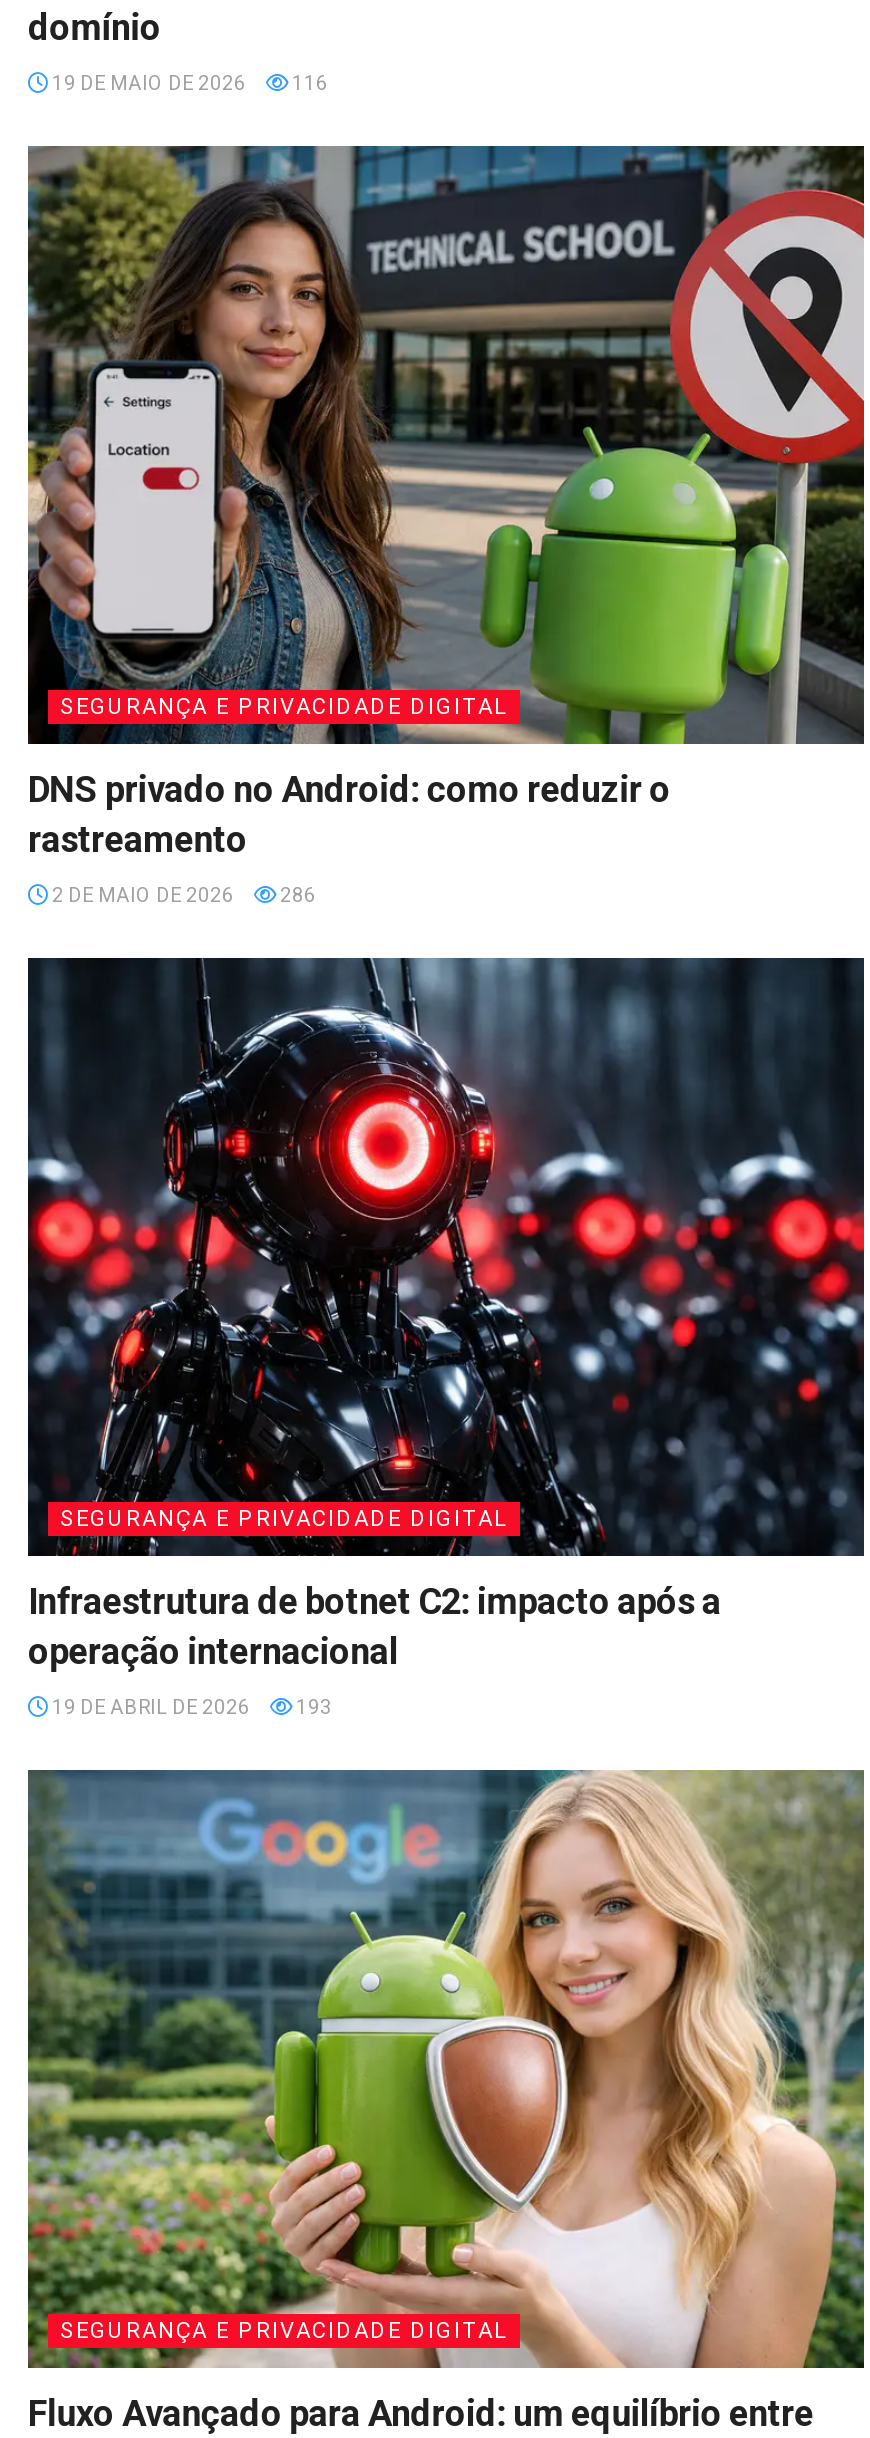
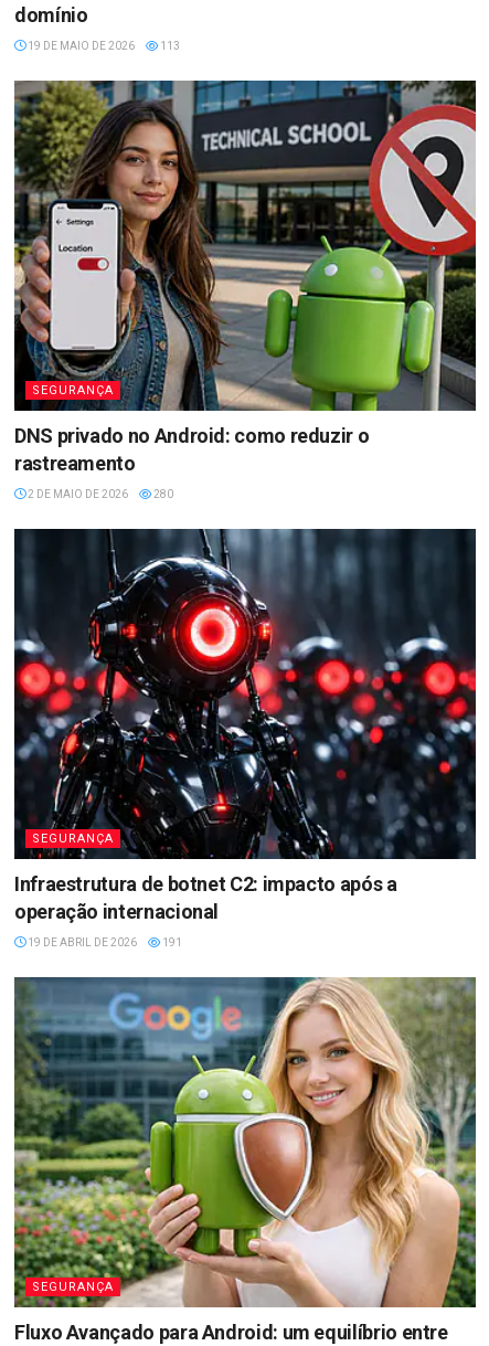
[48,72,328,94] 19 DE MAIO DE 2026 116 -> [25,40,180,52] 19 DE MAIO DE 2026 113
[60,694,508,720] SEGURANÇA E PRIVACIDADE DIGITAL -> [32,383,114,397] SEGURANÇA
[48,884,316,906] 2 DE MAIO DE 2026 286 -> [25,488,173,500] 2 DE MAIO DE 2026 280
[60,1505,508,1531] SEGURANÇA E PRIVACIDADE DIGITAL -> [32,831,114,845] SEGURANÇA
[48,1695,332,1717] 19 DE ABRIL DE 2026 193 -> [25,936,182,948] 19 DE ABRIL DE 2026 191
[60,2317,508,2343] SEGURANÇA E PRIVACIDADE DIGITAL -> [32,1279,114,1294] SEGURANÇA

